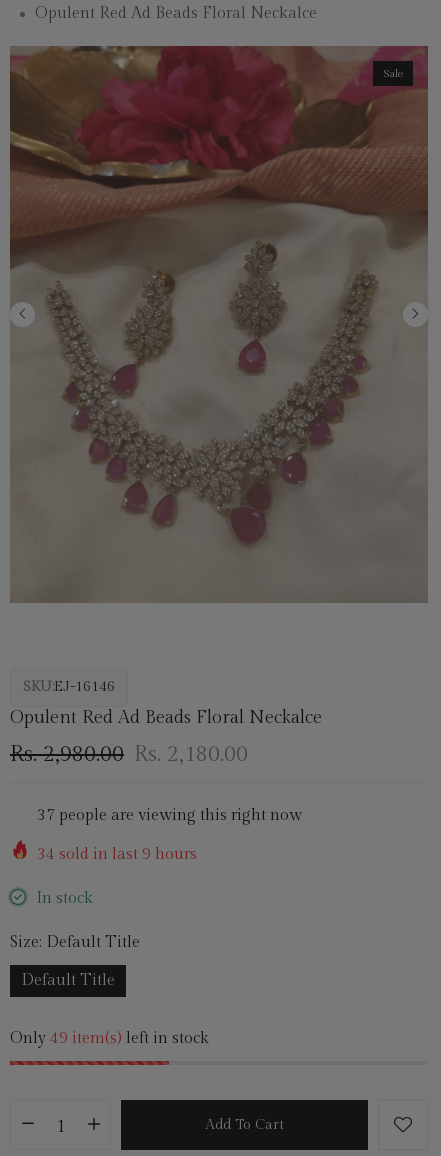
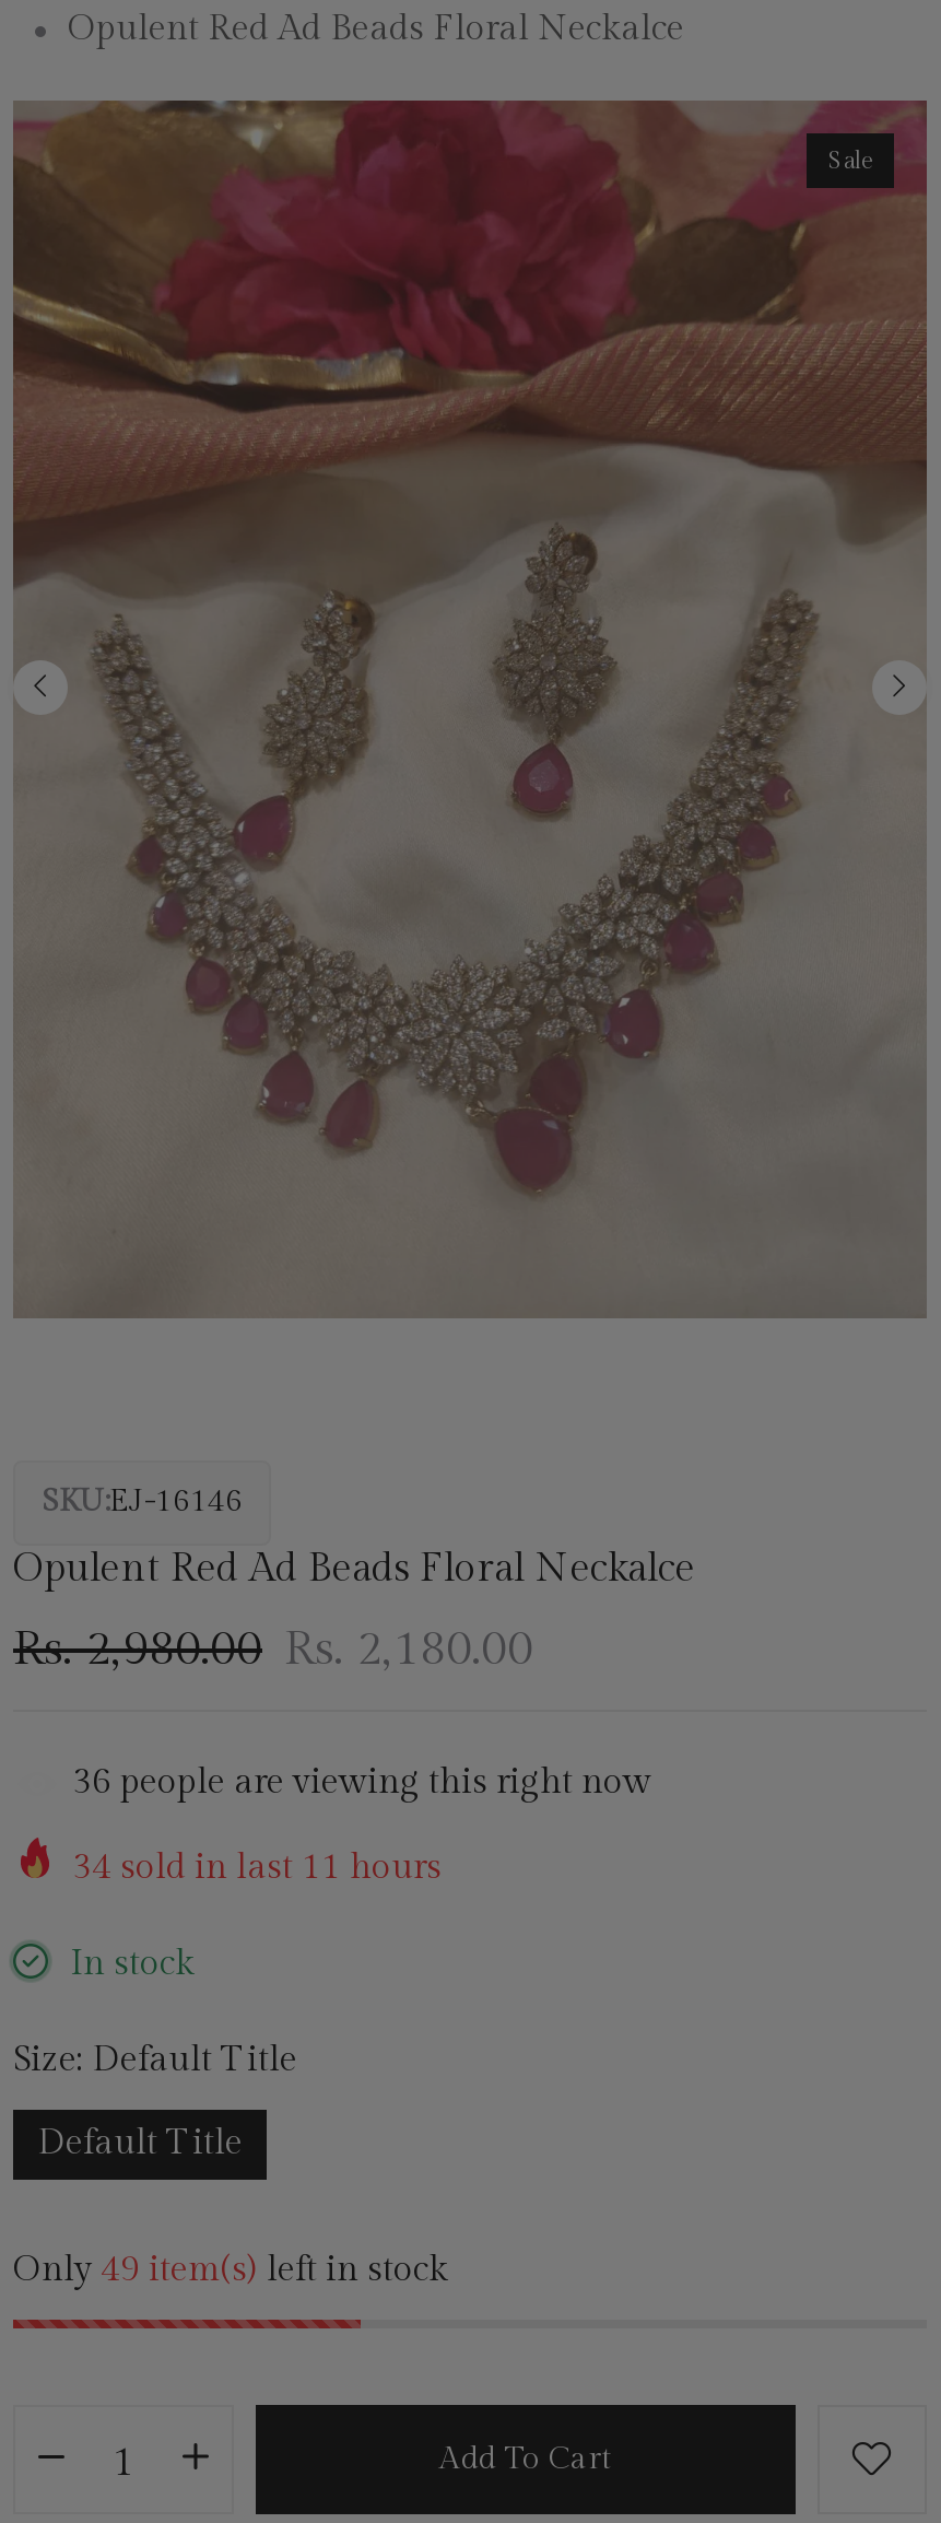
[37,806,302,825] 37 people are viewing this right now -> [72,1763,651,1804] 36 people are viewing this right now
[37,845,197,864] 34 sold in last 9 hours -> [72,1848,442,1890] 34 sold in last 11 hours

